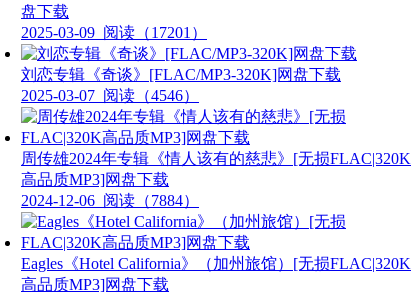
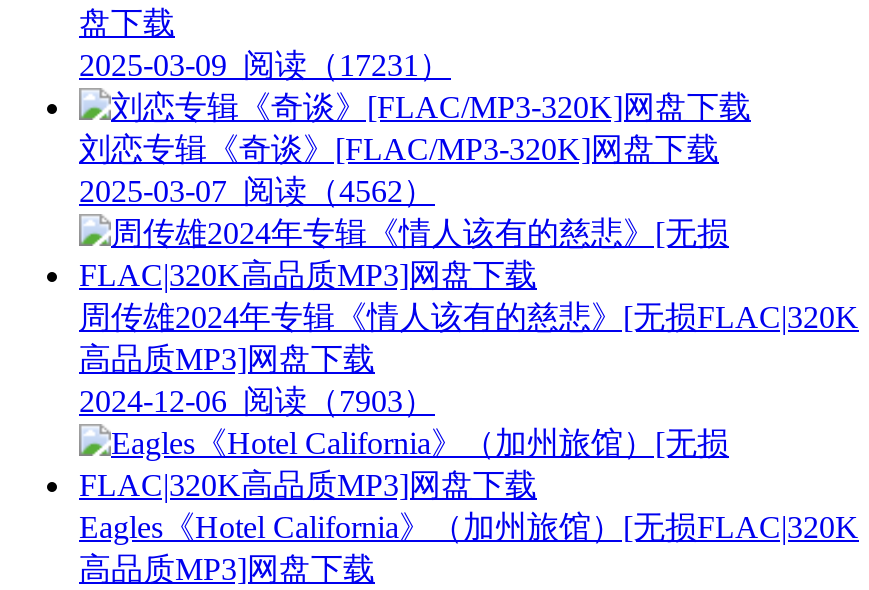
[21,24,207,41] 2025-03-09 阅读（17201） -> [79,47,451,81] 2025-03-09 阅读（17231）
[21,87,199,104] 2025-03-07 阅读（4546） -> [79,173,435,207] 2025-03-07 阅读（4562）
[21,192,199,209] 2024-12-06 阅读（7884） -> [79,383,435,417] 2024-12-06 阅读（7903）

